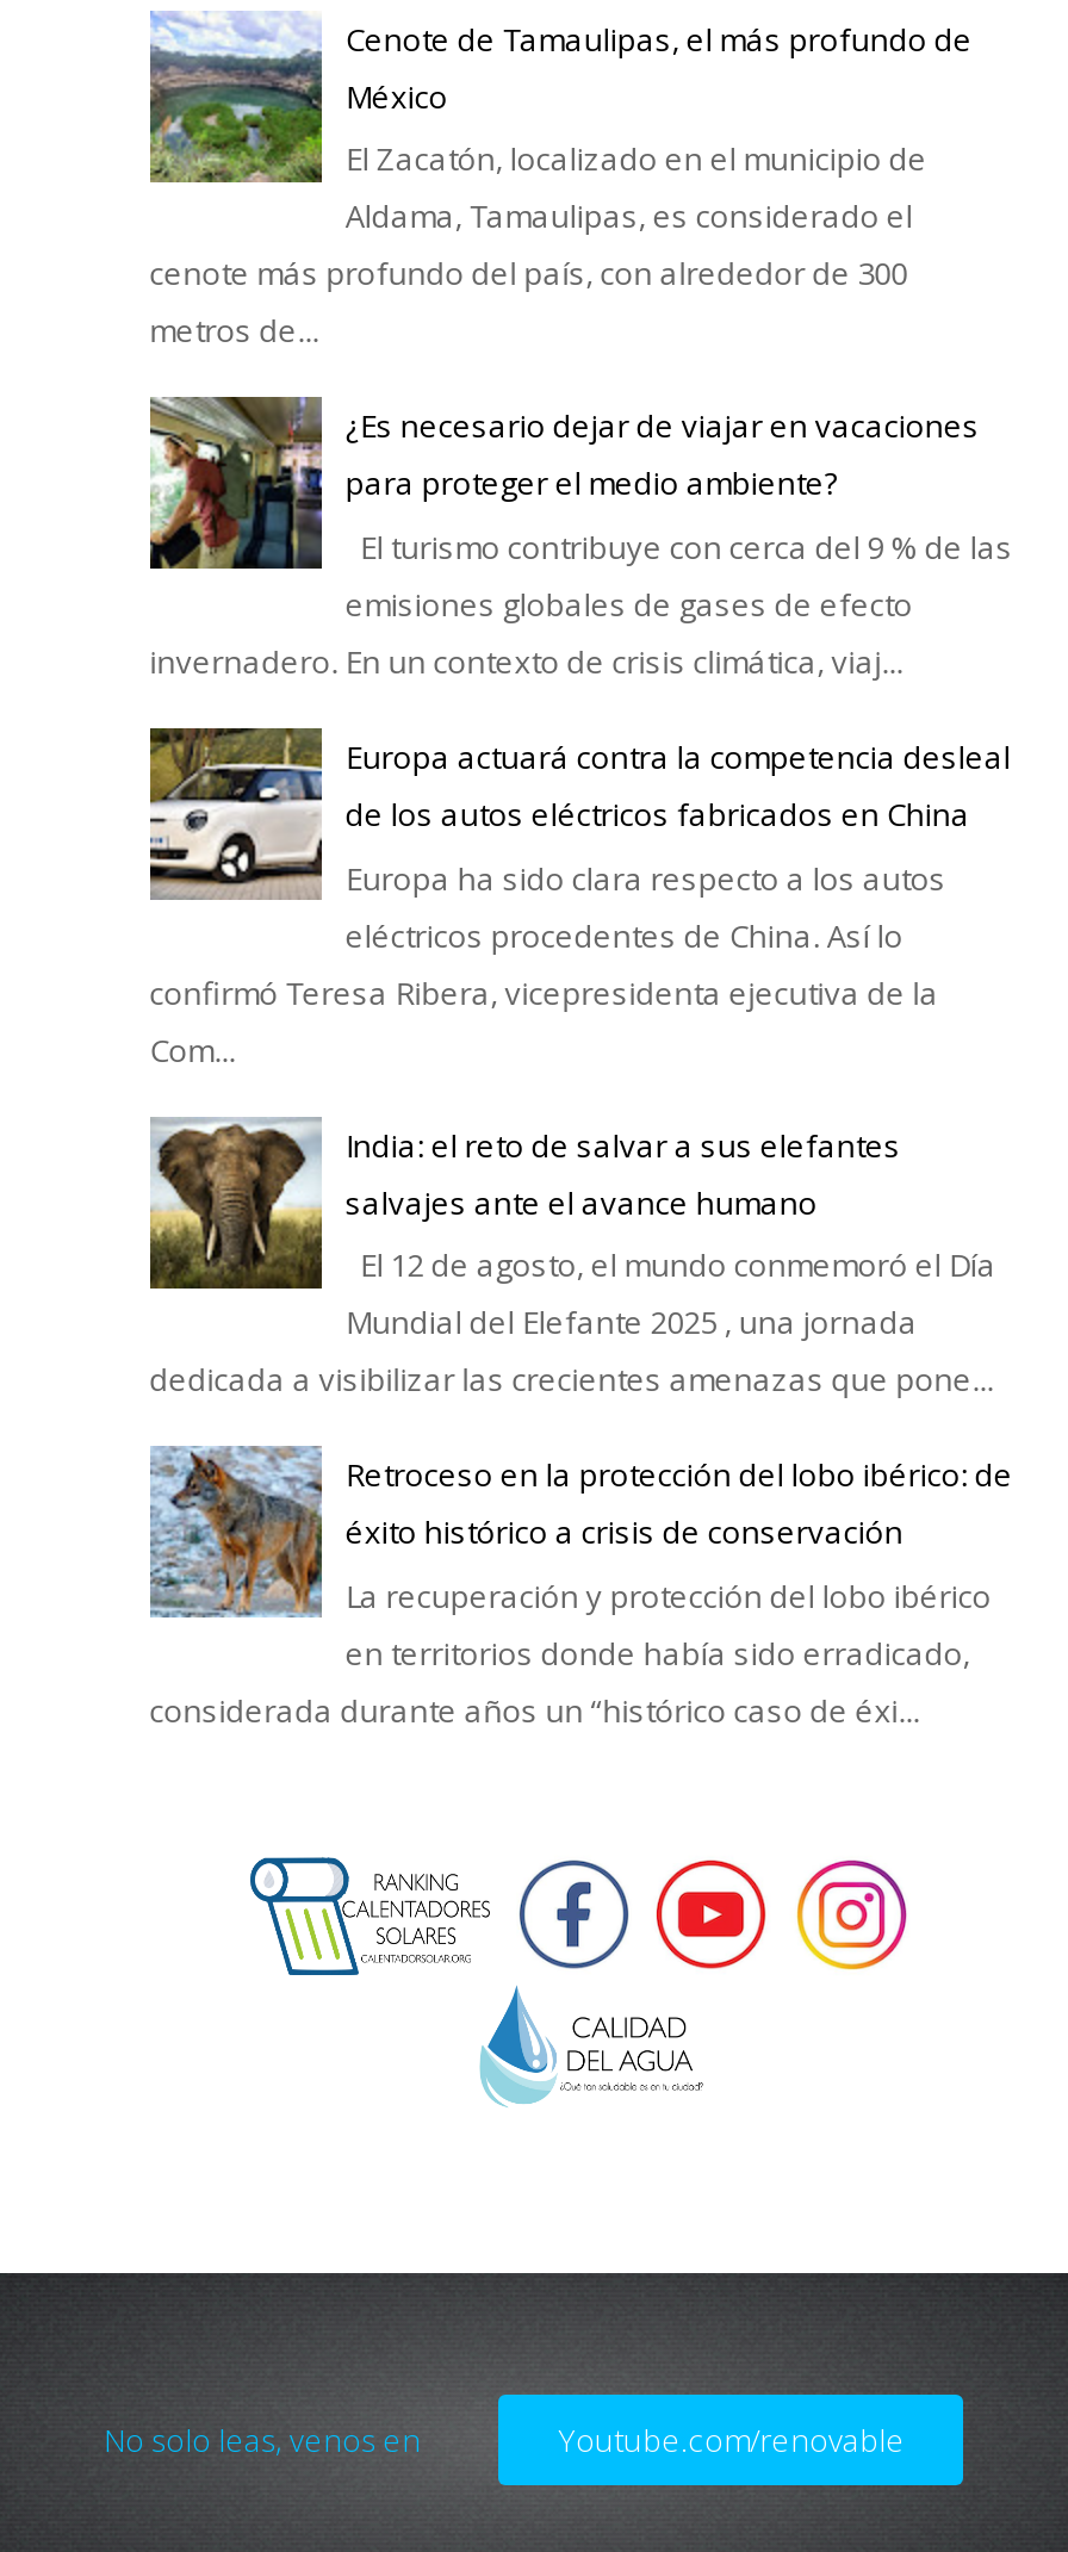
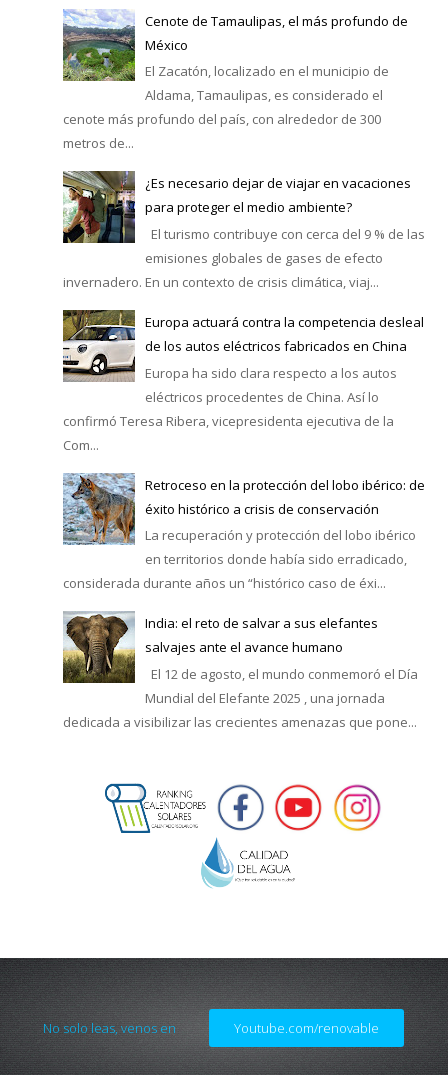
moved [148,1122,996,1401] -> [62,613,418,731]: [image] | India: el reto de salvar a sus elefantes | salvajes ante el avance humano | El 12 de agosto, el mundo conmemoró el Día | Mundial del Elefante 2025 , una jornada | dedicada a visibilizar las crecientes amenazas que pone...
moved [145,1441,1013,1731] -> [61,470,425,592]: [image] | Retroceso en la protección del lobo ibérico: de | éxito histórico a crisis de conservación | La recuperación y protección del lobo ibérico | en territorios donde había sido erradicado, | considerada durante años un “histórico caso de éxi...

